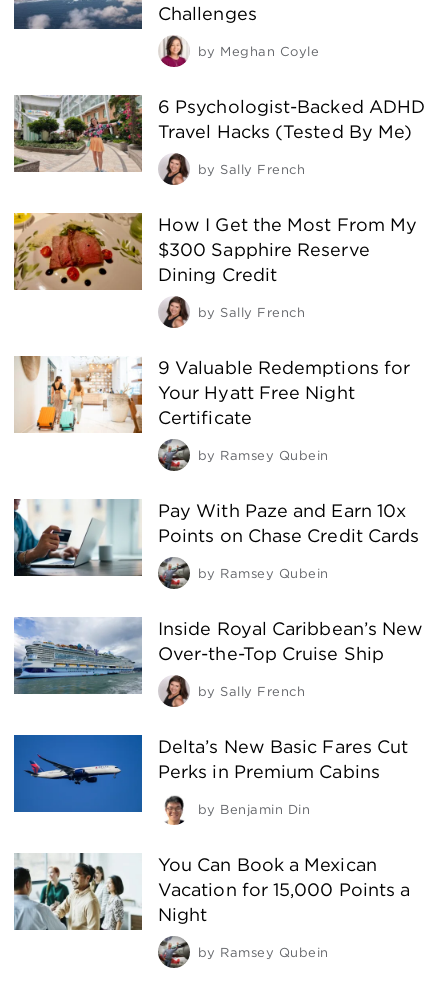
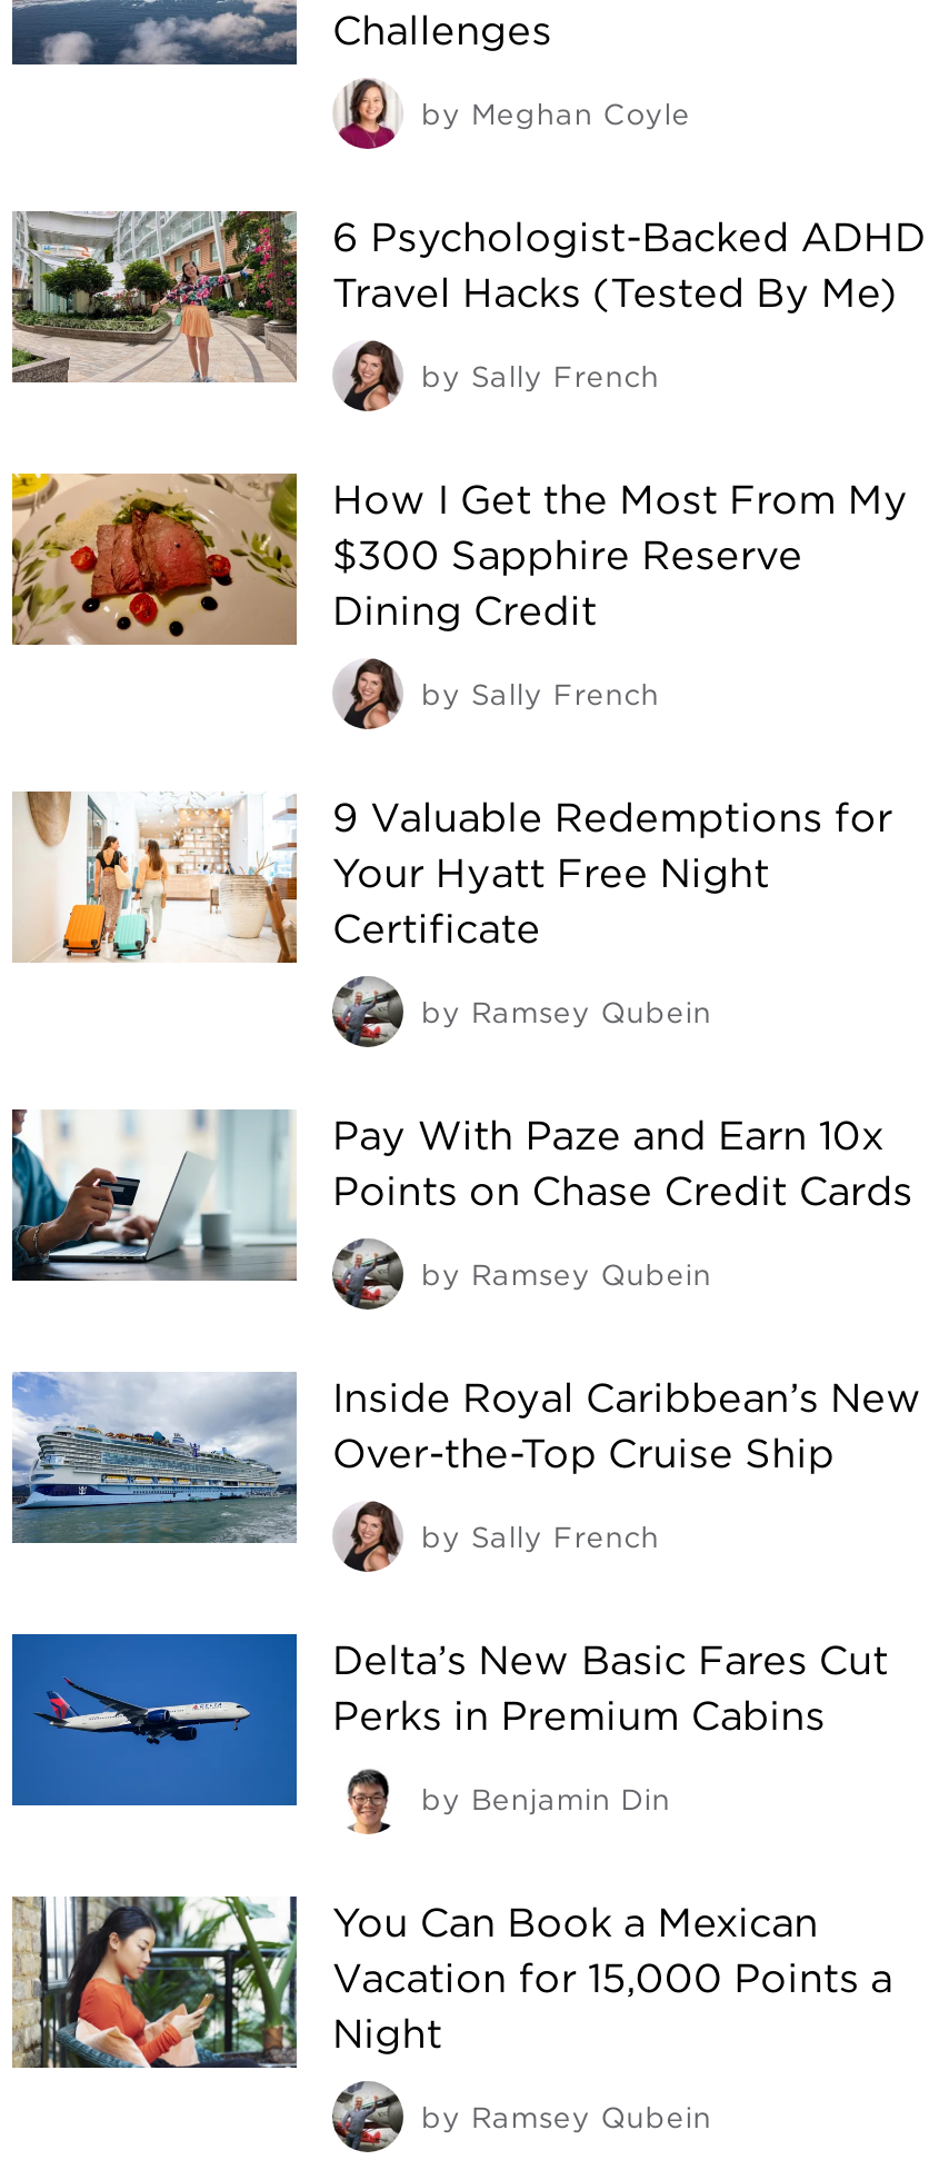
[13,853,142,931] [image] -> [12,1894,299,2070] [image]

